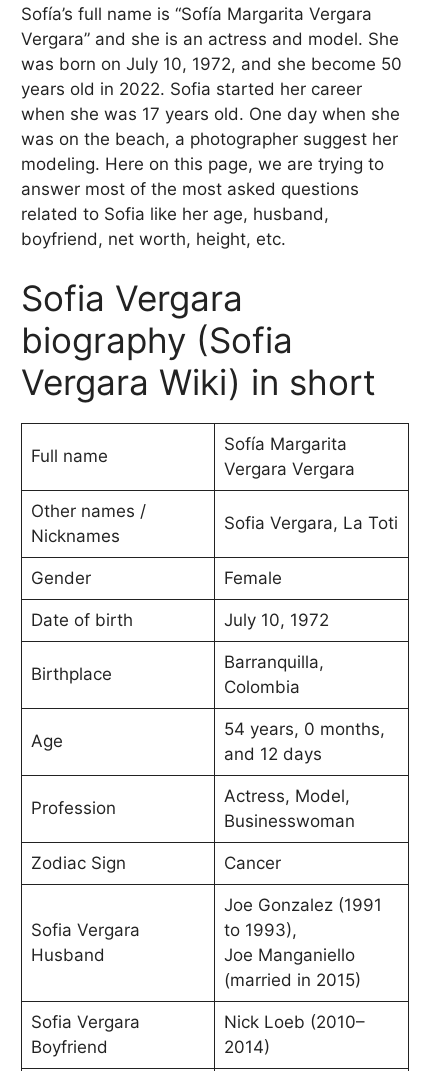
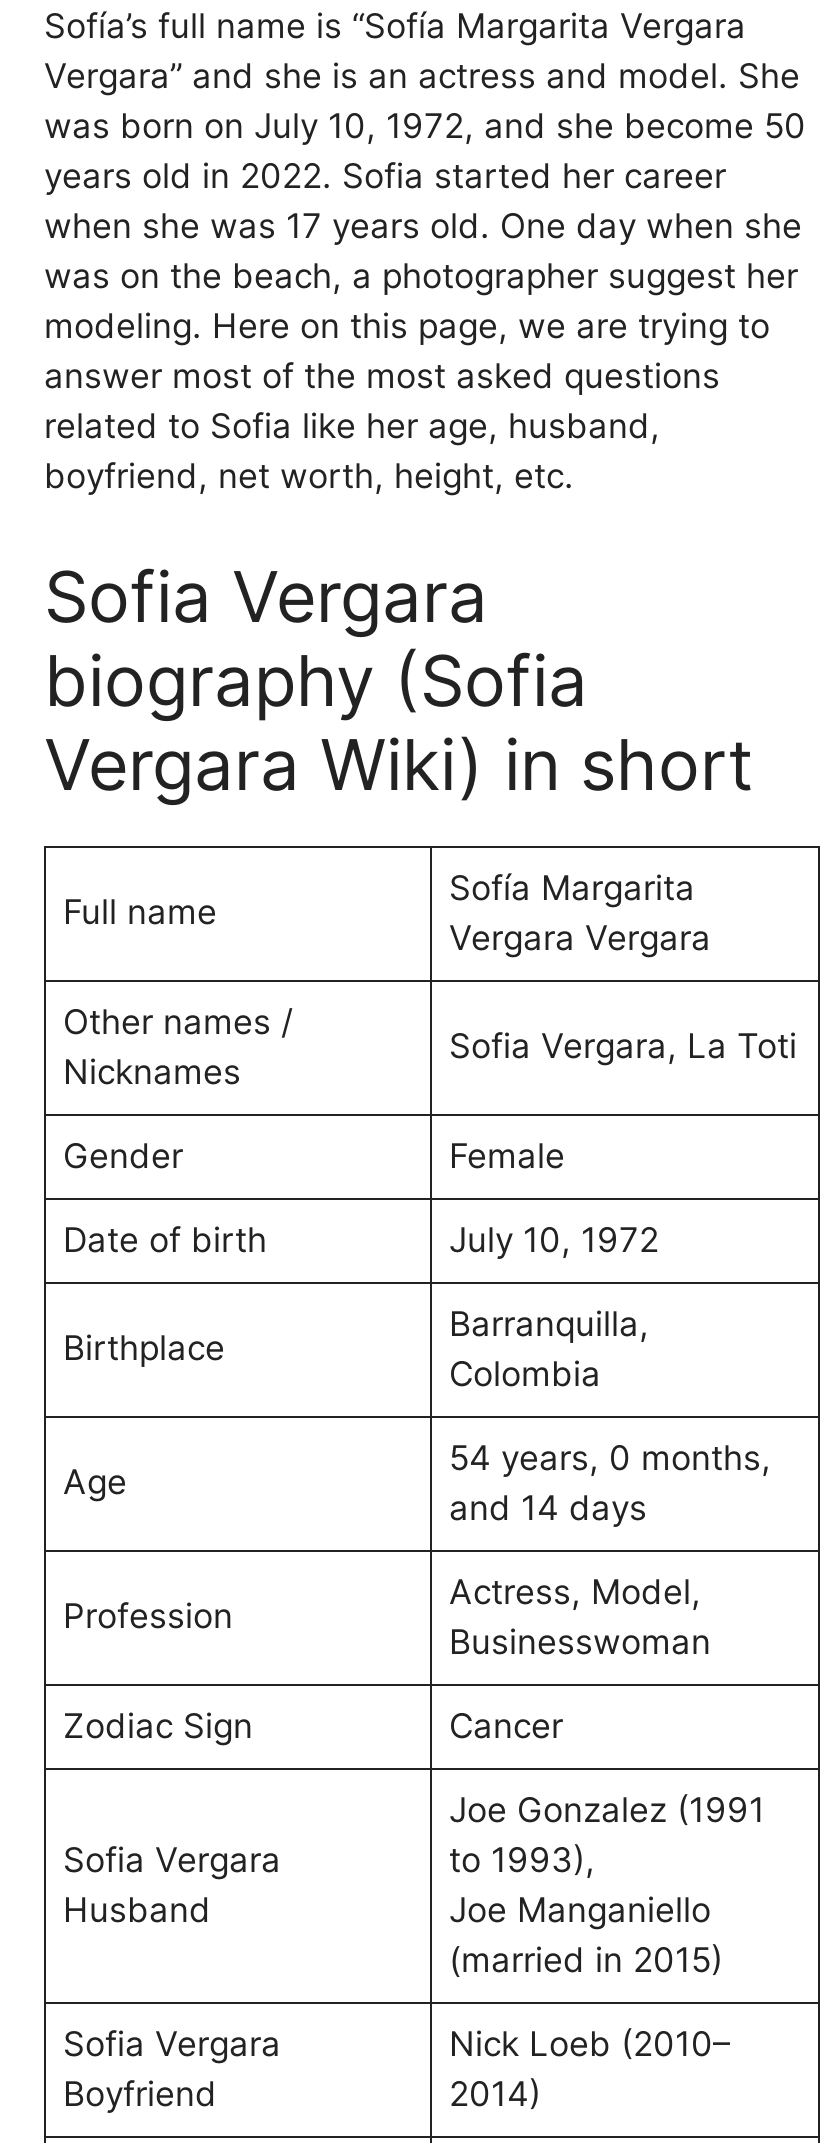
[223,744,321,764] and 12 days -> [449,1488,647,1528] and 14 days

